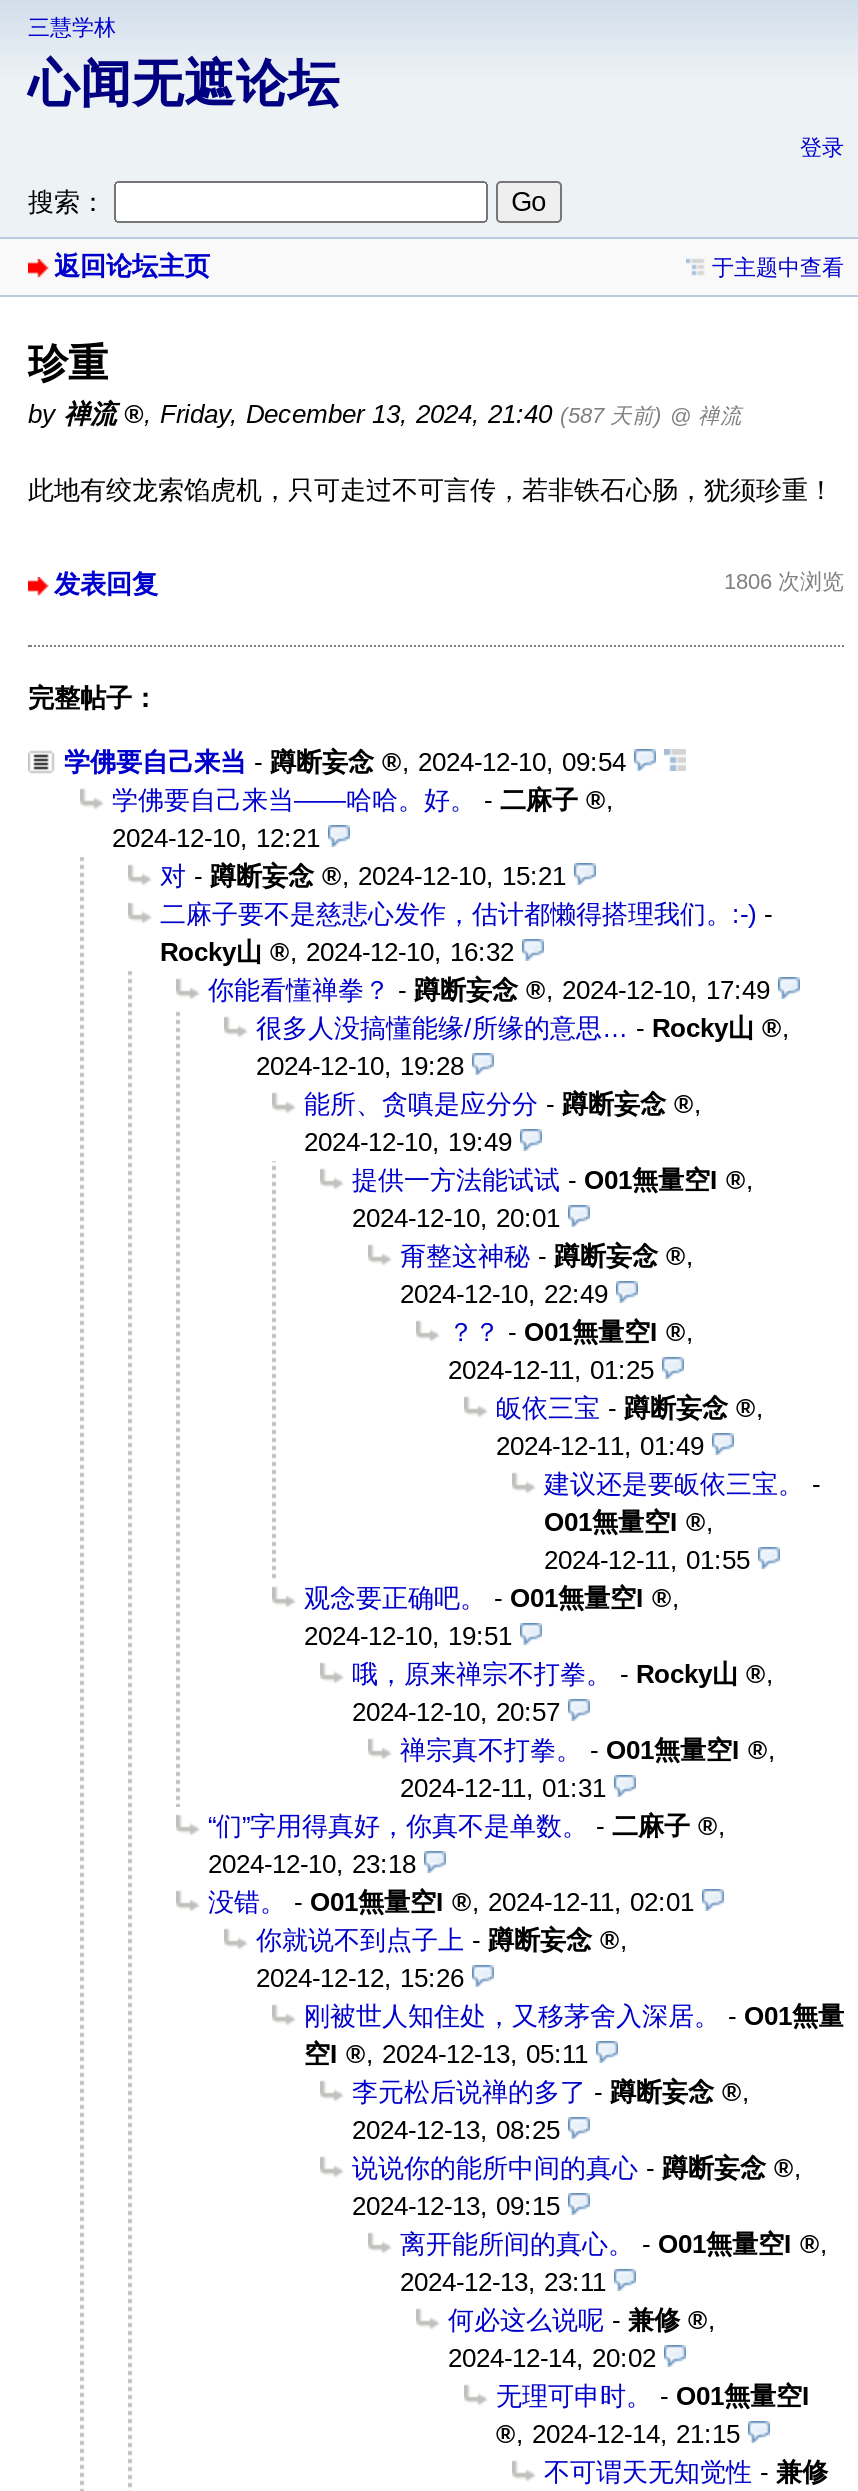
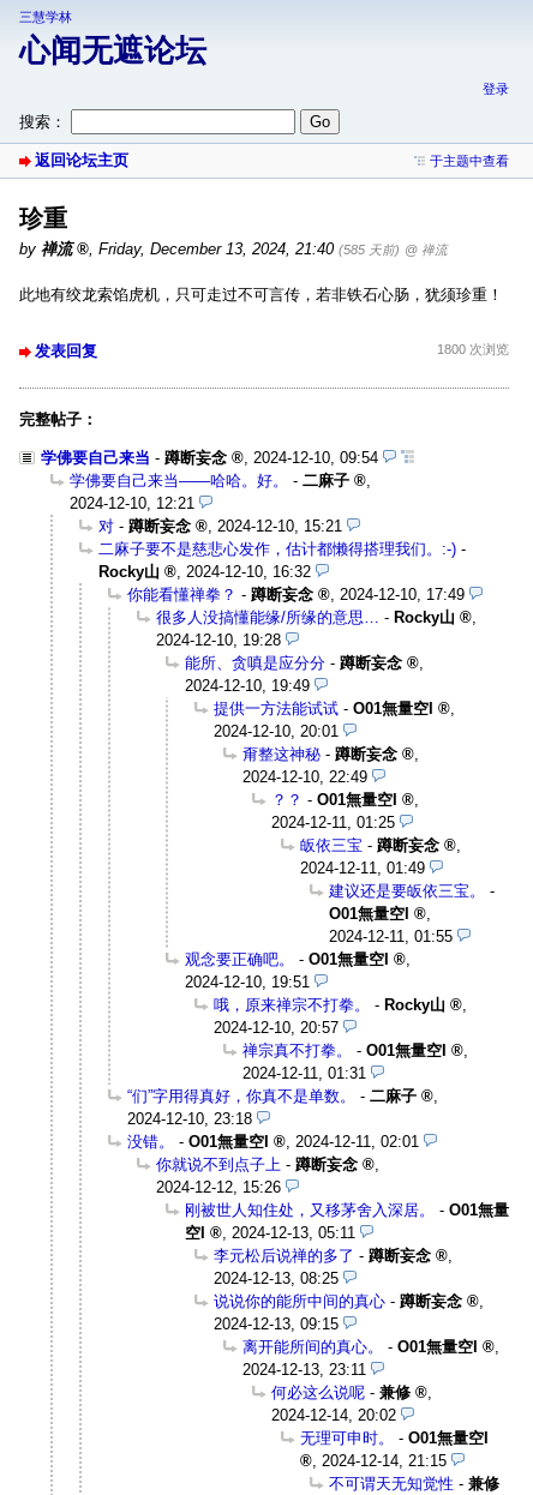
[144,400,742,430] , Friday, December 13, 2024, 21:40 (587 天前) @ 禅流 -> [89,240,448,258] , Friday, December 13, 2024, 21:40 (585 天前) @ 禅流
[724,570,844,594] 1806 次浏览 -> [437,343,509,357] 1800 次浏览

